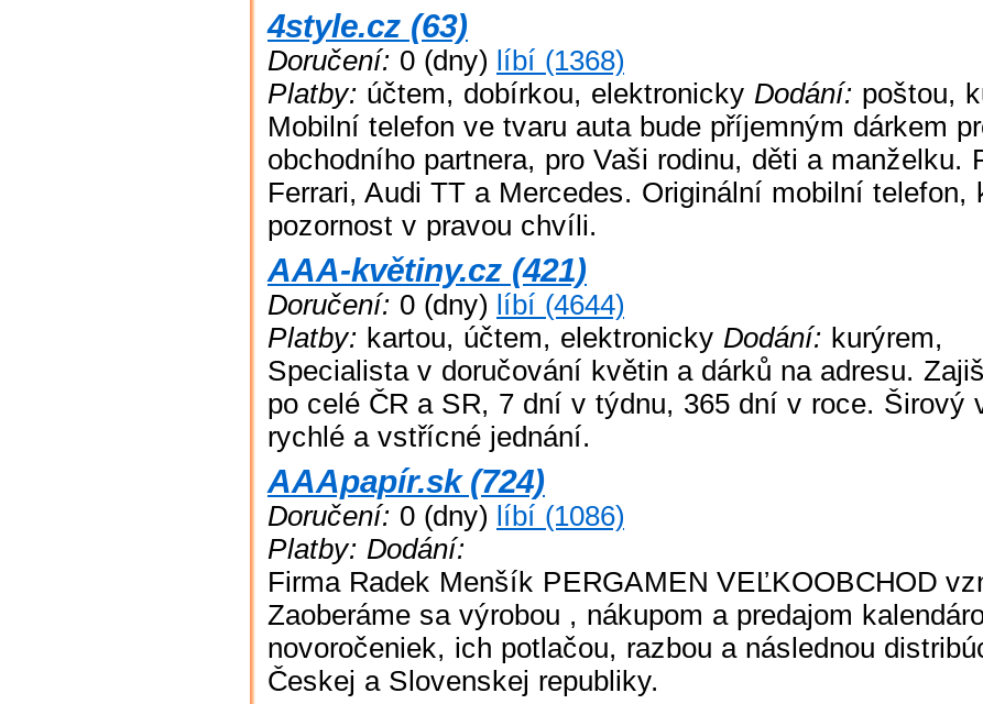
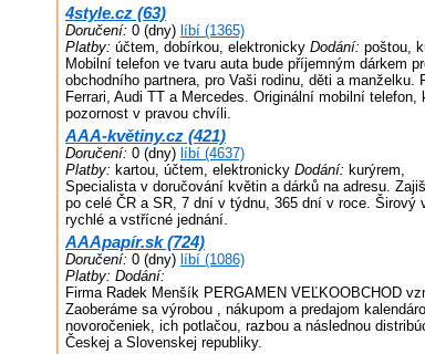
[267,44,624,77] Doručení: 0 (dny) líbí (1368) -> [65,22,245,39] Doručení: 0 (dny) líbí (1365)
[267,288,624,321] Doručení: 0 (dny) líbí (4644) -> [65,145,245,162] Doručení: 0 (dny) líbí (4637)

